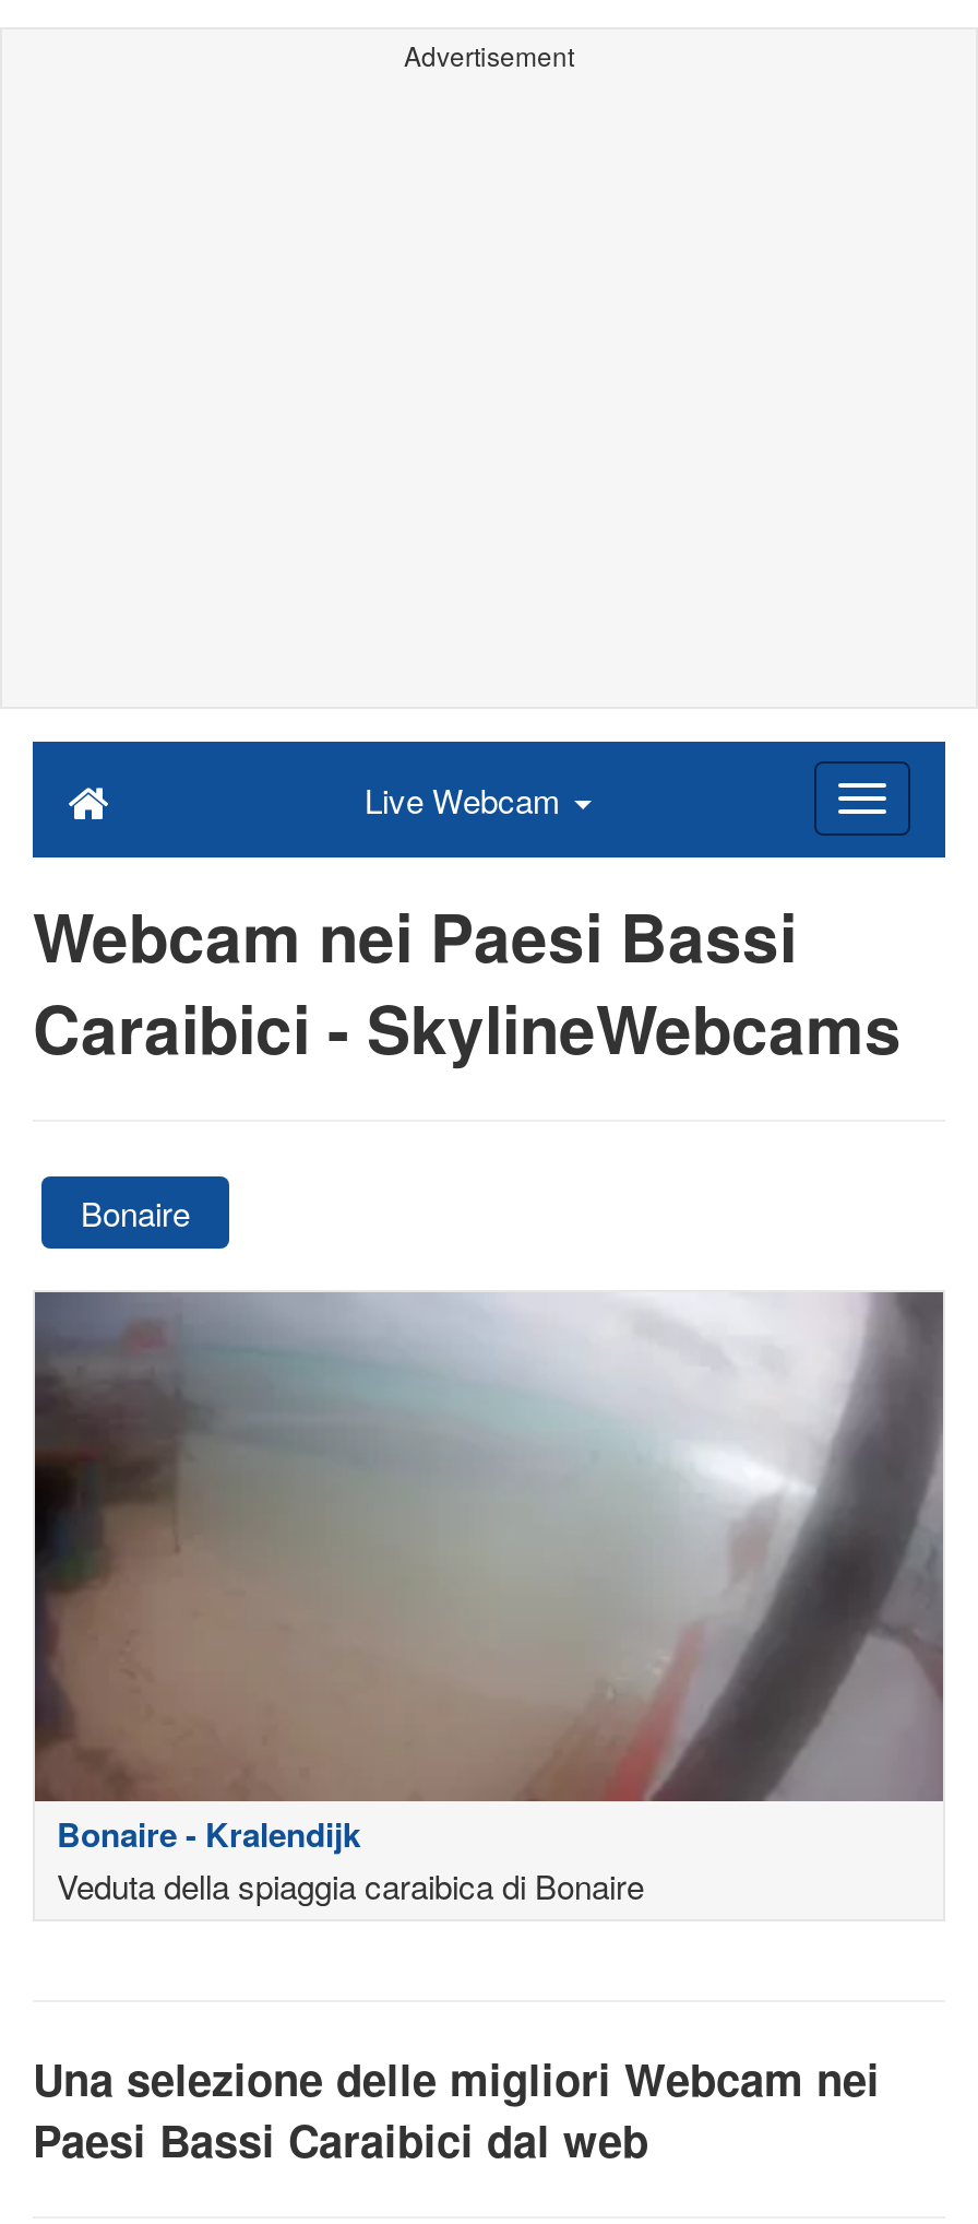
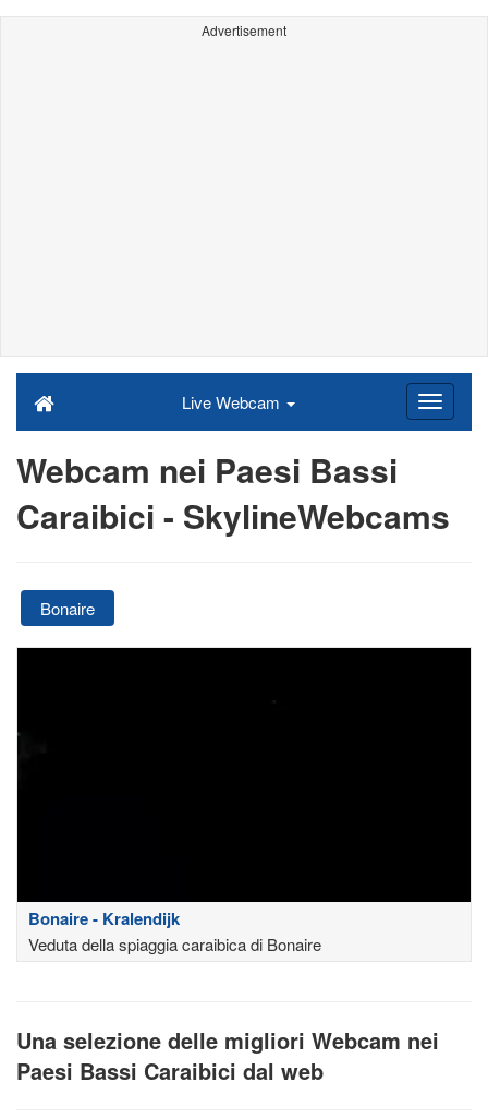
[33,1290,945,1803] [image] -> none

